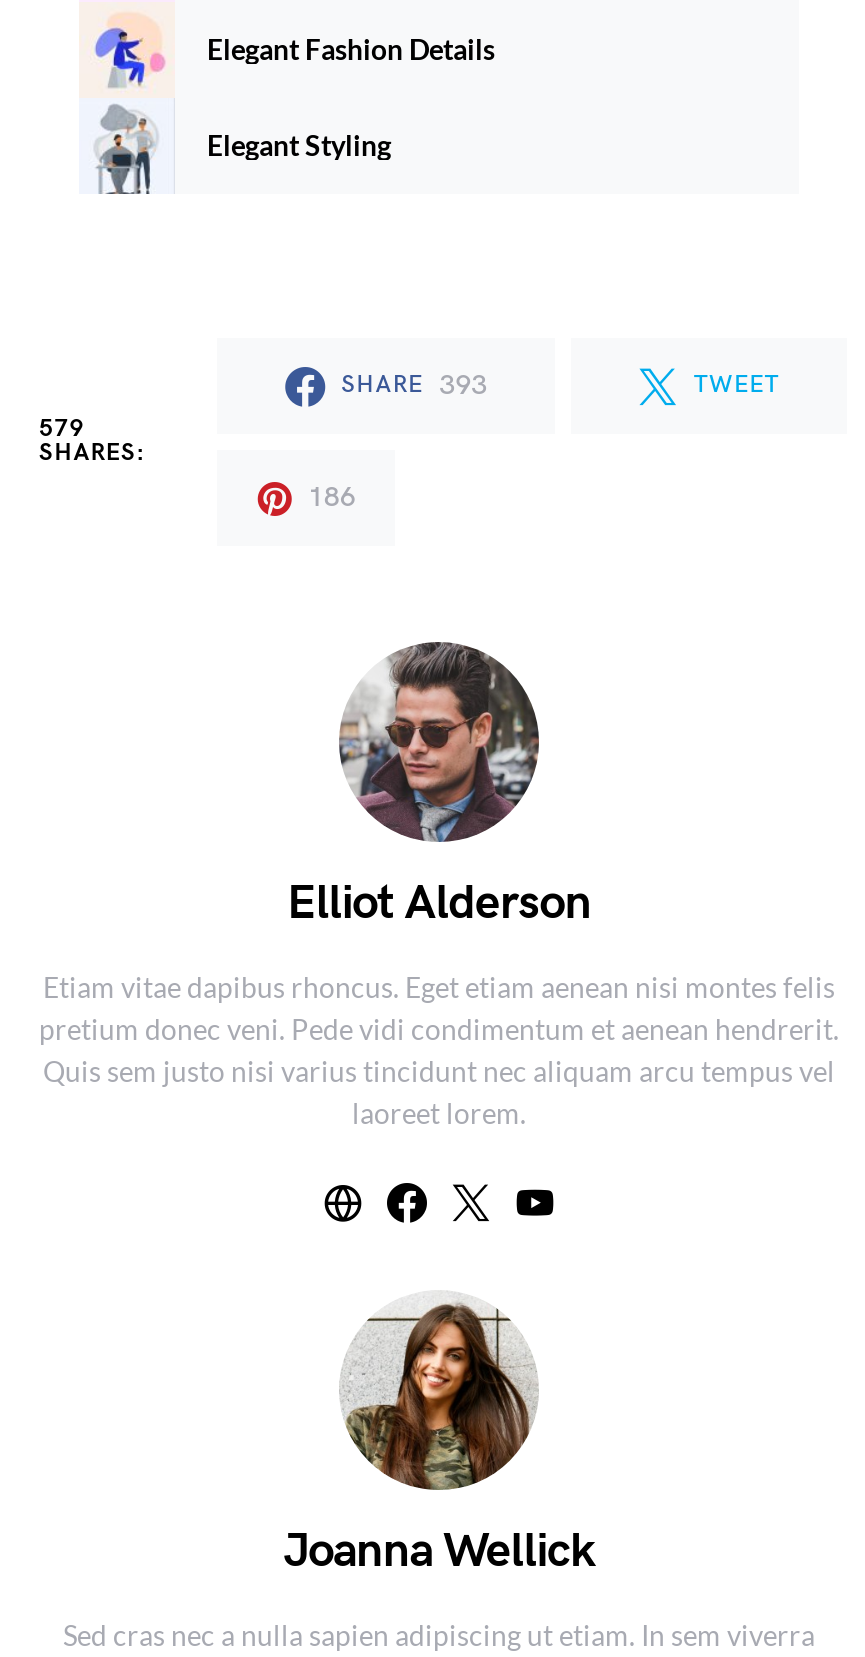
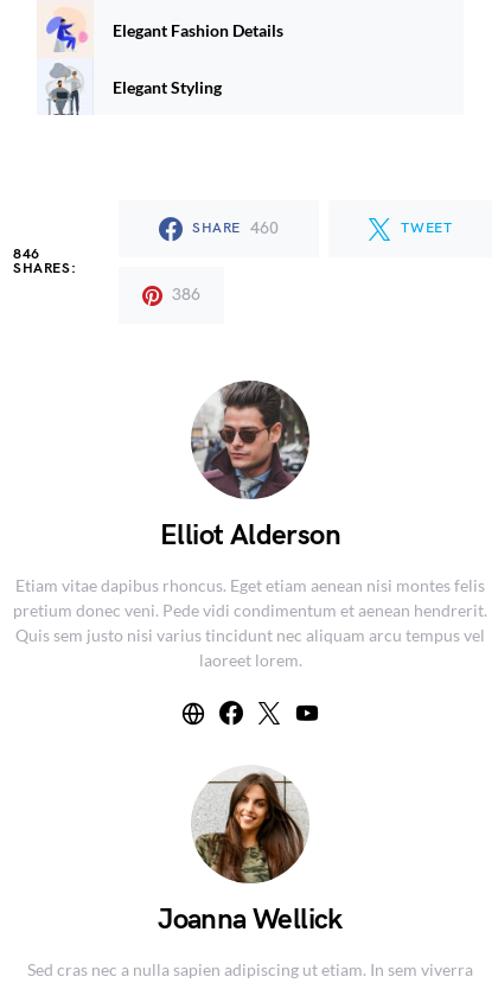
[341,367,487,401] SHARE 393 -> [192,218,279,238] SHARE 460
[39,413,85,443] 579 -> [13,246,40,263] 846
[308,479,356,513] 186 -> [172,285,201,305] 386

